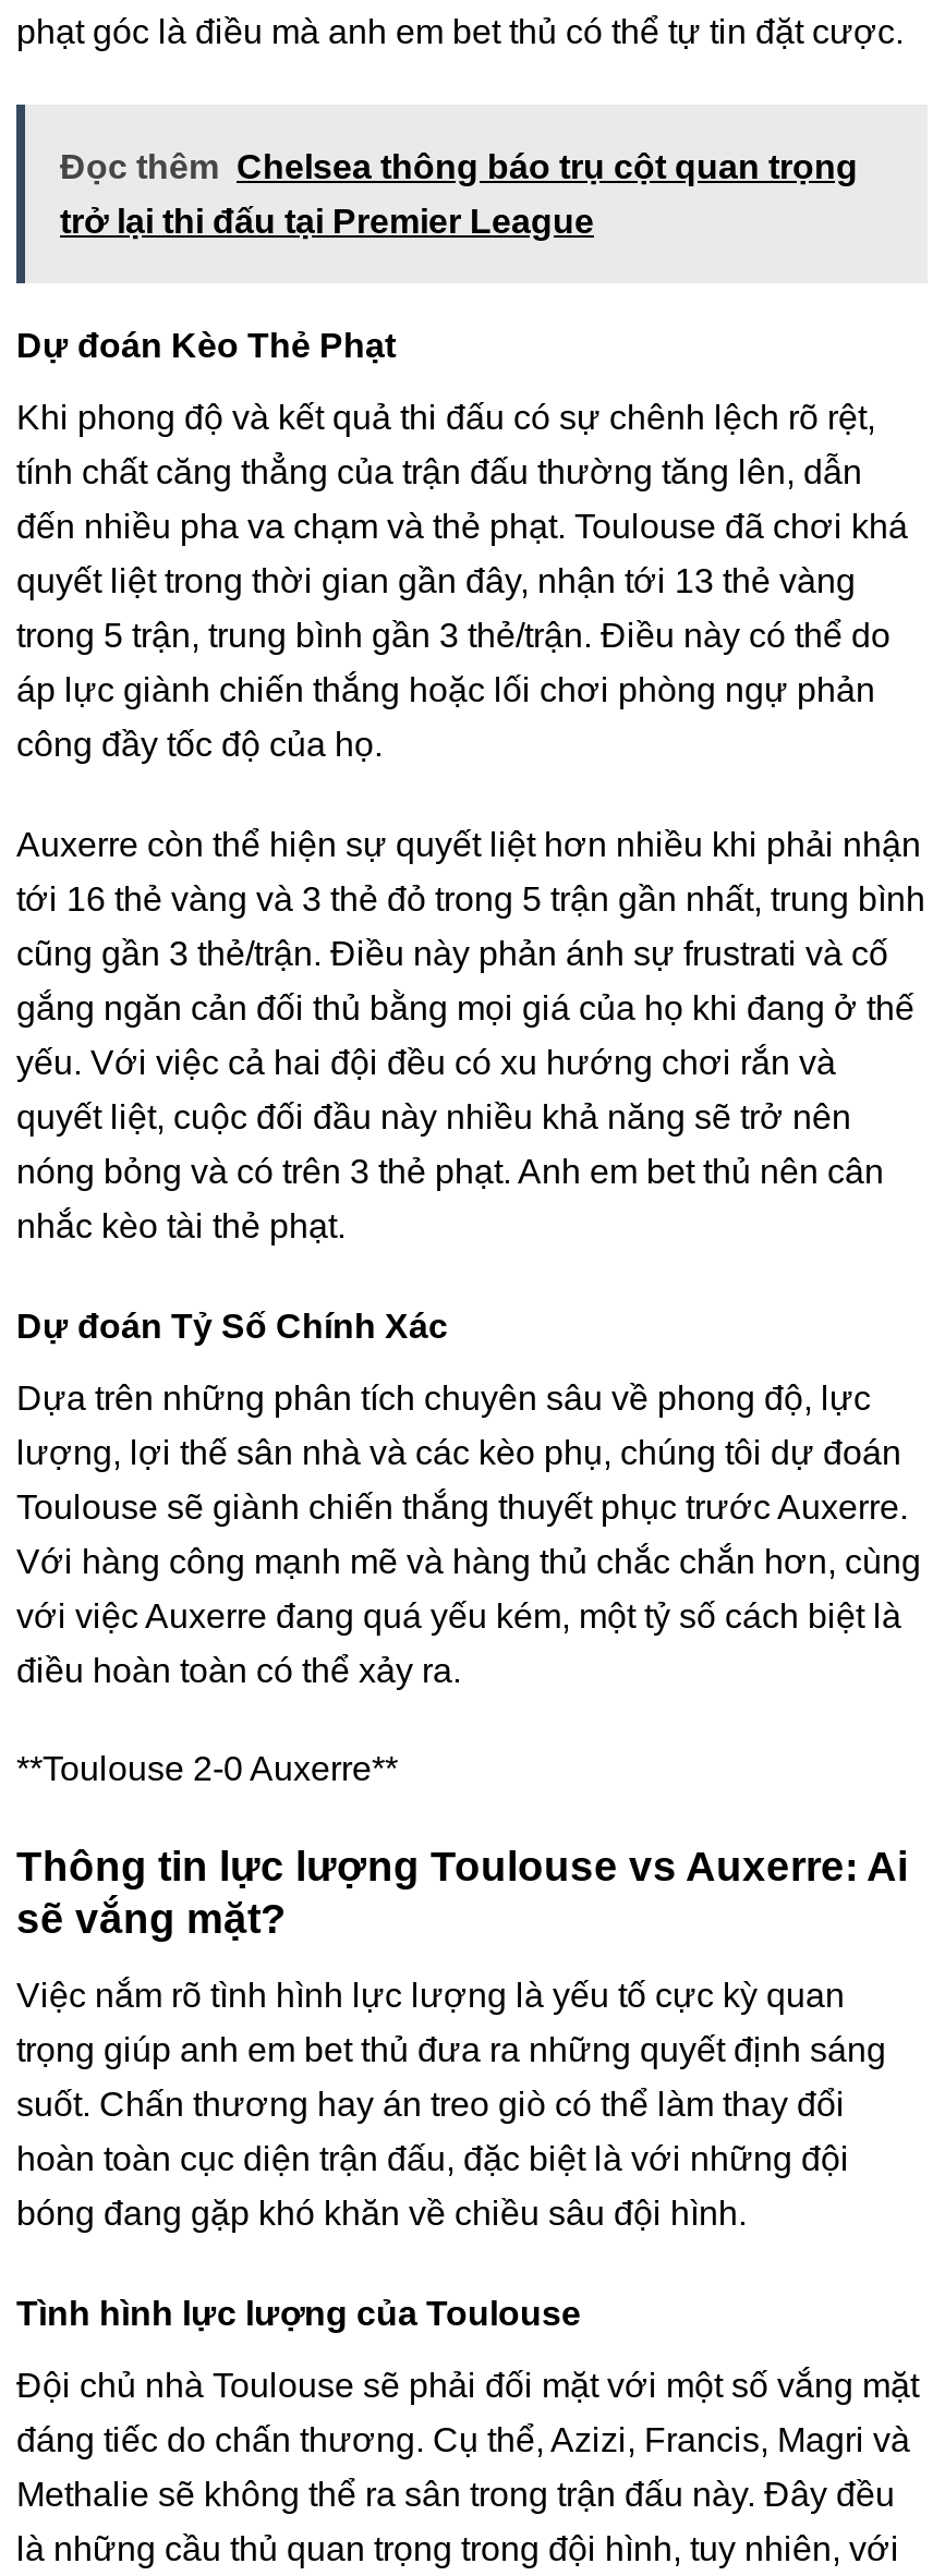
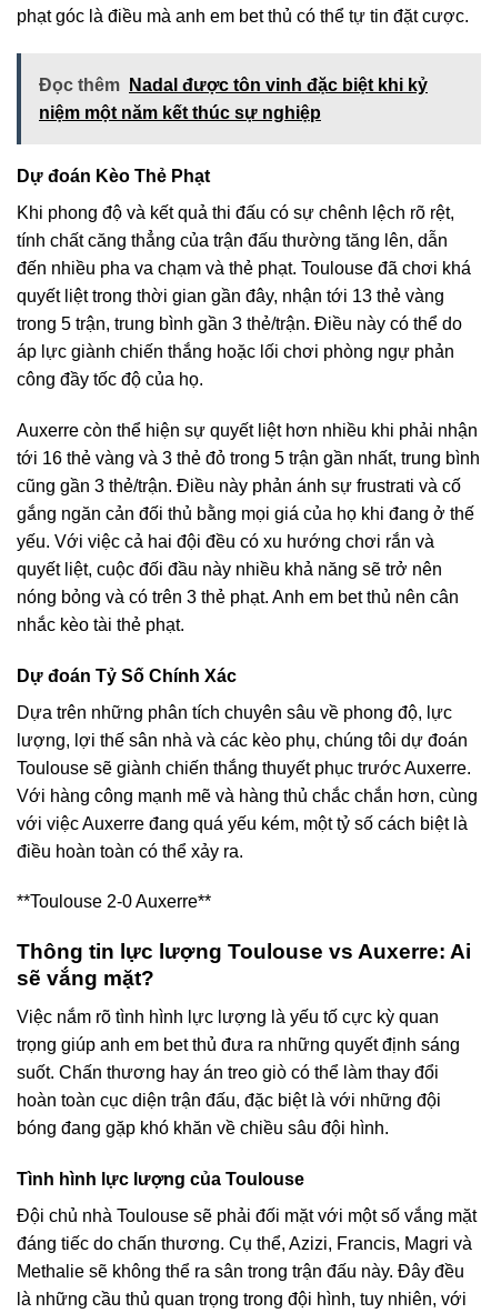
[60,148,858,185] Đọc thêm Chelsea thông báo trụ cột quan trọng -> [39,76,428,94] Đọc thêm Nadal được tôn vinh đặc biệt khi kỷ
[60,203,594,240] trở lại thi đấu tại Premier League -> [39,103,321,122] niệm một năm kết thúc sự nghiệp

